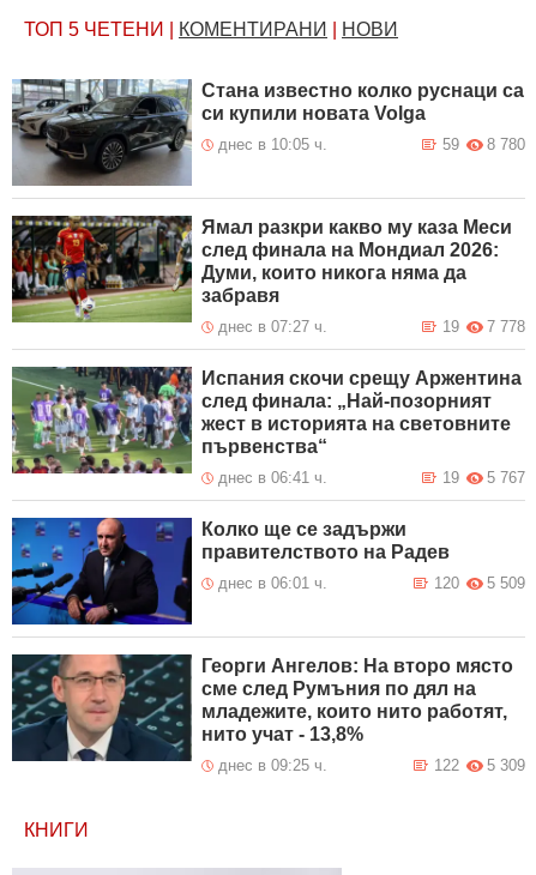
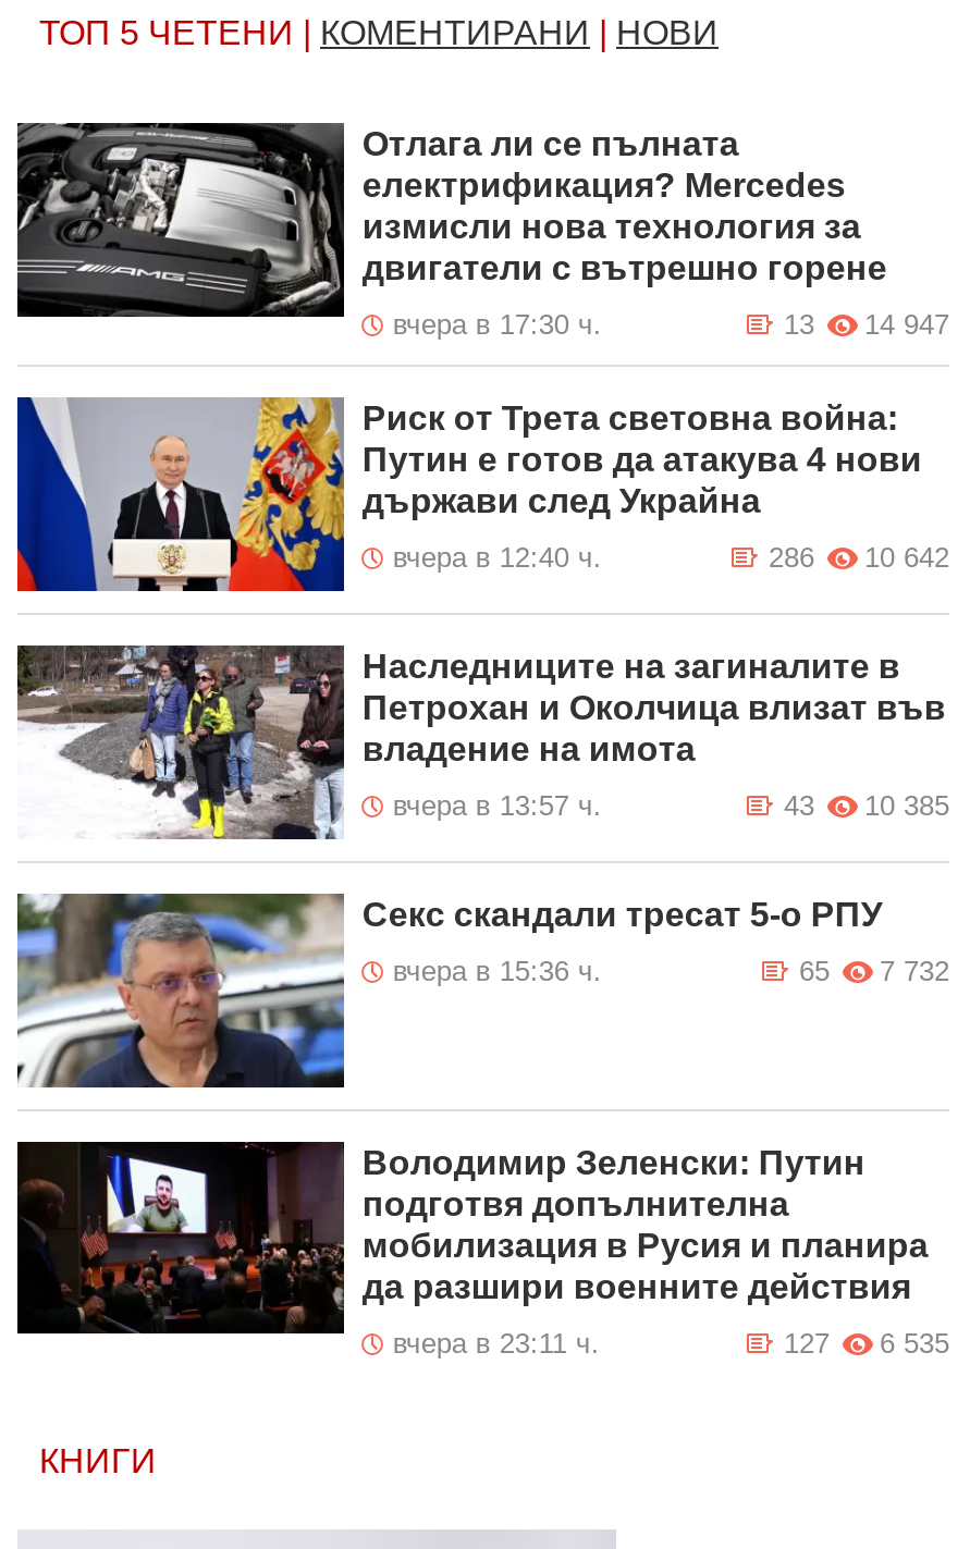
[12,79,524,187] [image] | Стана известно колко руснаци са | си купили новата Volga -> [17,121,887,328] [image] | Отлага ли се пълната | електрификация? Mercedes | измисли нова технология за | двигатели с вътрешно горене
[219,136,525,154] днес в 10:05 ч. | 8 780 | 59 -> [393,307,949,340] вчера в 17:30 ч. | 14 947 | 13
[11,215,512,338] [image] | Ямал разкри какво му каза Меси | след финала на Мондиал 2026: | Думи, които никога няма да | забравя -> [15,369,922,593] [image] | Риск от Трета световна война: | Путин е готов да атакува 4 нови | държави след Украйна
[219,318,525,336] днес в 07:27 ч. | 7 778 | 19 -> [393,540,949,573] вчера в 12:40 ч. | 10 642 | 286
[11,366,522,475] [image] | Испания скочи срещу Аржентина | след финала: „Най-позорният | жест в историята на световните | първенства“ -> [17,643,946,841] [image] | Наследниците на загиналите в | Петрохан и Околчица влизат във | владение на имота
[219,469,525,487] днес в 06:41 ч. | 5 767 | 19 -> [393,788,949,821] вчера в 13:57 ч. | 10 385 | 43
[11,517,450,626] [image] | Колко ще се задържи | правителството на Радев -> [15,892,883,1090] [image] | Секс скандали тресат 5-о РПУ
[219,575,525,593] днес в 06:01 ч. | 5 509 | 120 -> [393,953,949,986] вчера в 15:36 ч. | 7 732 | 65
[11,653,514,762] [image] | Георги Ангелов: На второ място | сме след Румъния по дял на | младежите, които нито работят, | нито учат - 13,8% -> [17,1140,928,1333] [image] | Володимир Зеленски: Путин | подготвя допълнителна | мобилизация в Русия и планира | да разшири военните действия
[219,757,525,775] днес в 09:25 ч. | 5 309 | 122 -> [393,1325,949,1358] вчера в 23:11 ч. | 6 535 | 127

